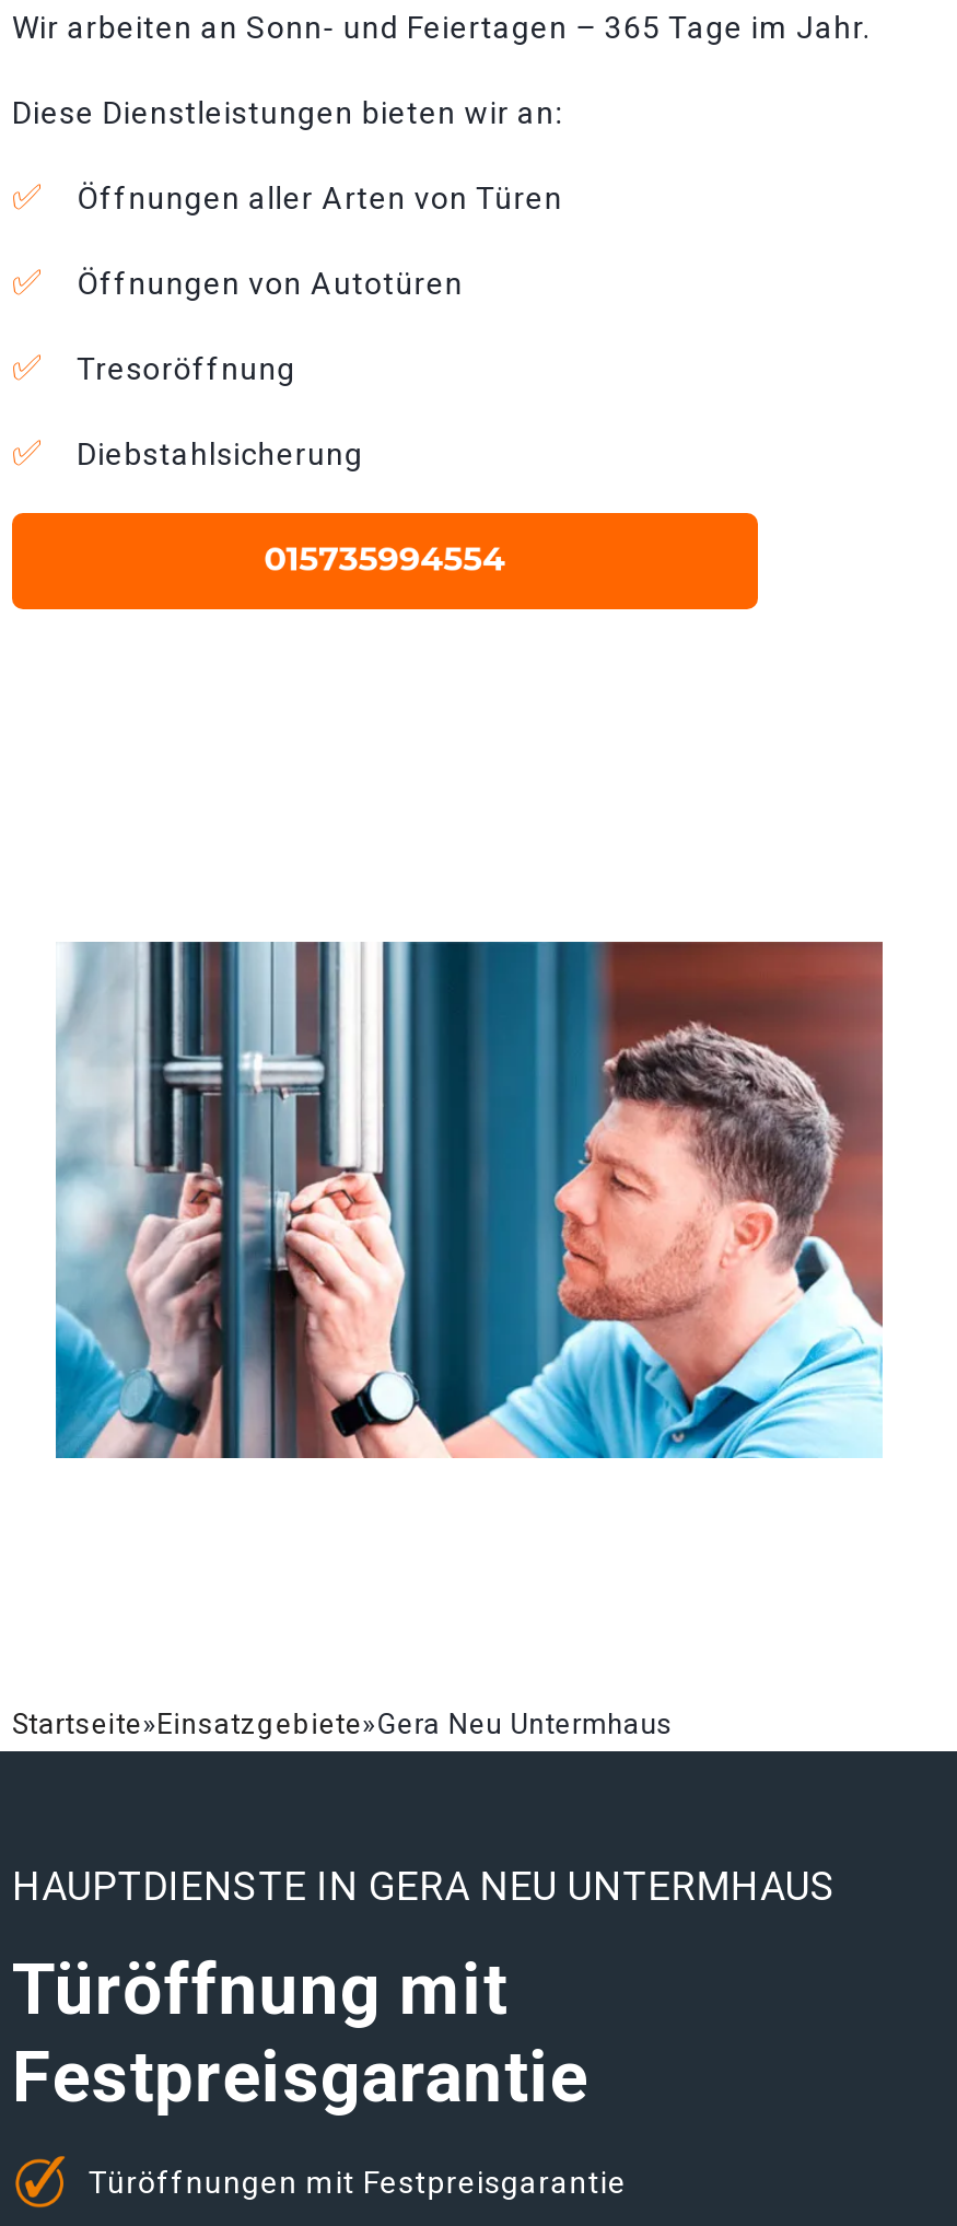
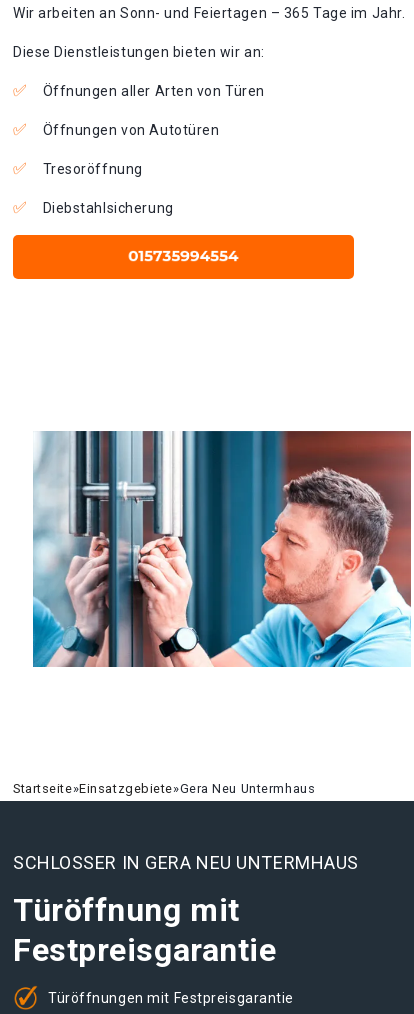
[12,1863,836,1909] HAUPTDIENSTE IN GERA NEU UNTERMHAUS -> [13,852,359,873] SCHLOSSER IN GERA NEU UNTERMHAUS

